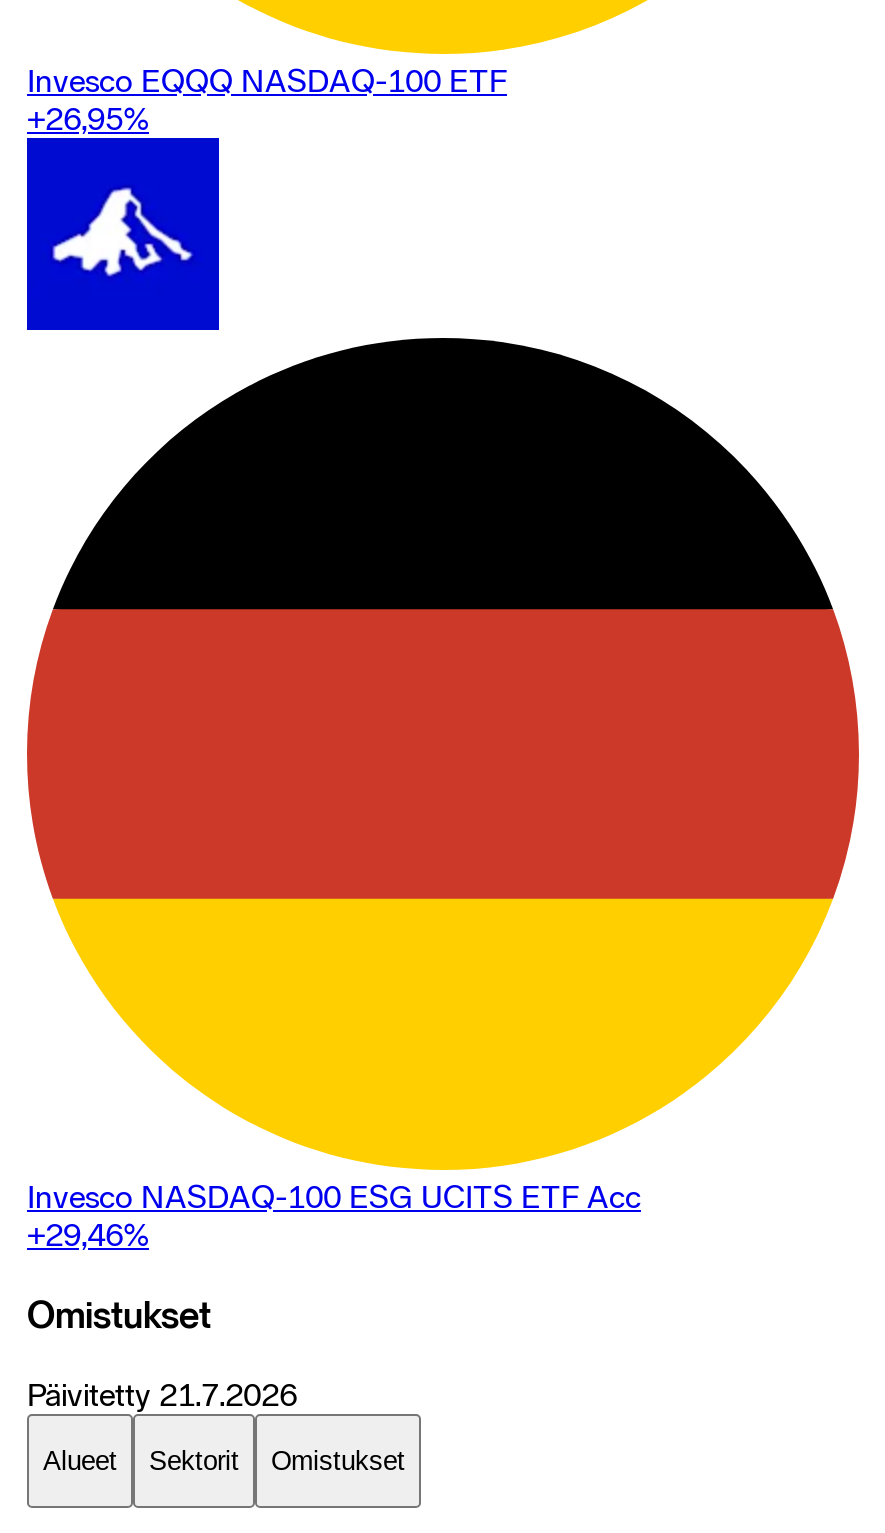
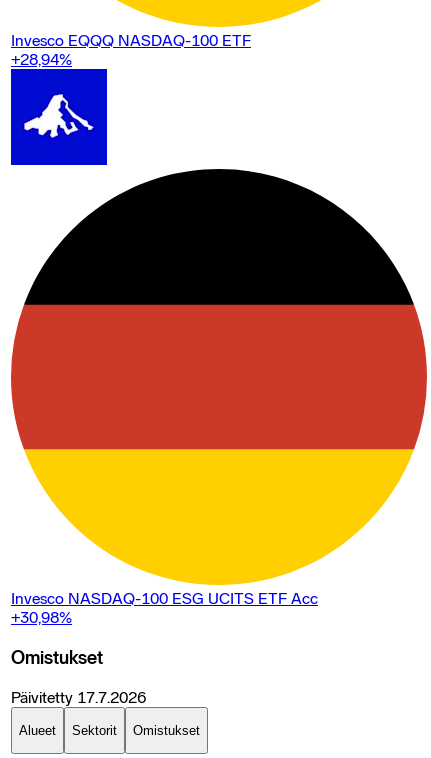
[27,100,149,138] +26,95% -> [11,50,72,69] +28,94%
[27,1216,149,1254] +29,46% -> [11,608,72,627] +30,98%
[27,1375,297,1413] Päivitetty 21.7.2026 -> [11,687,146,706] Päivitetty 17.7.2026

